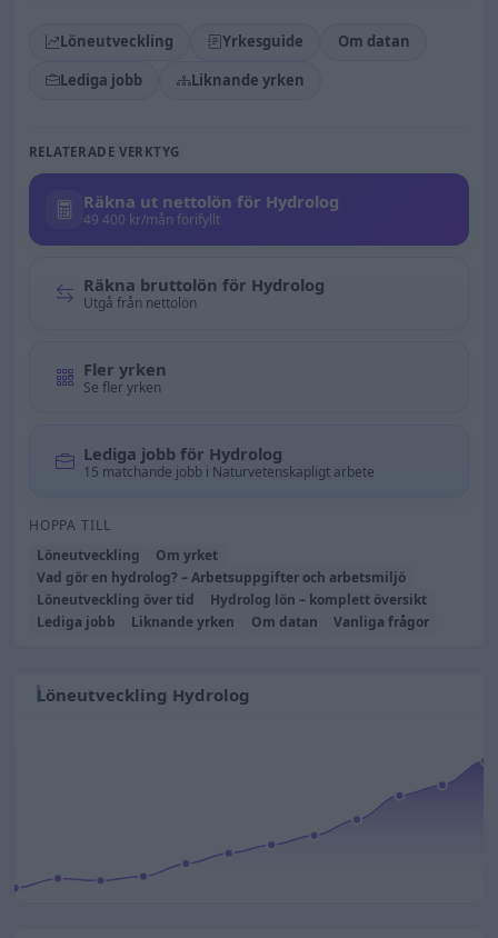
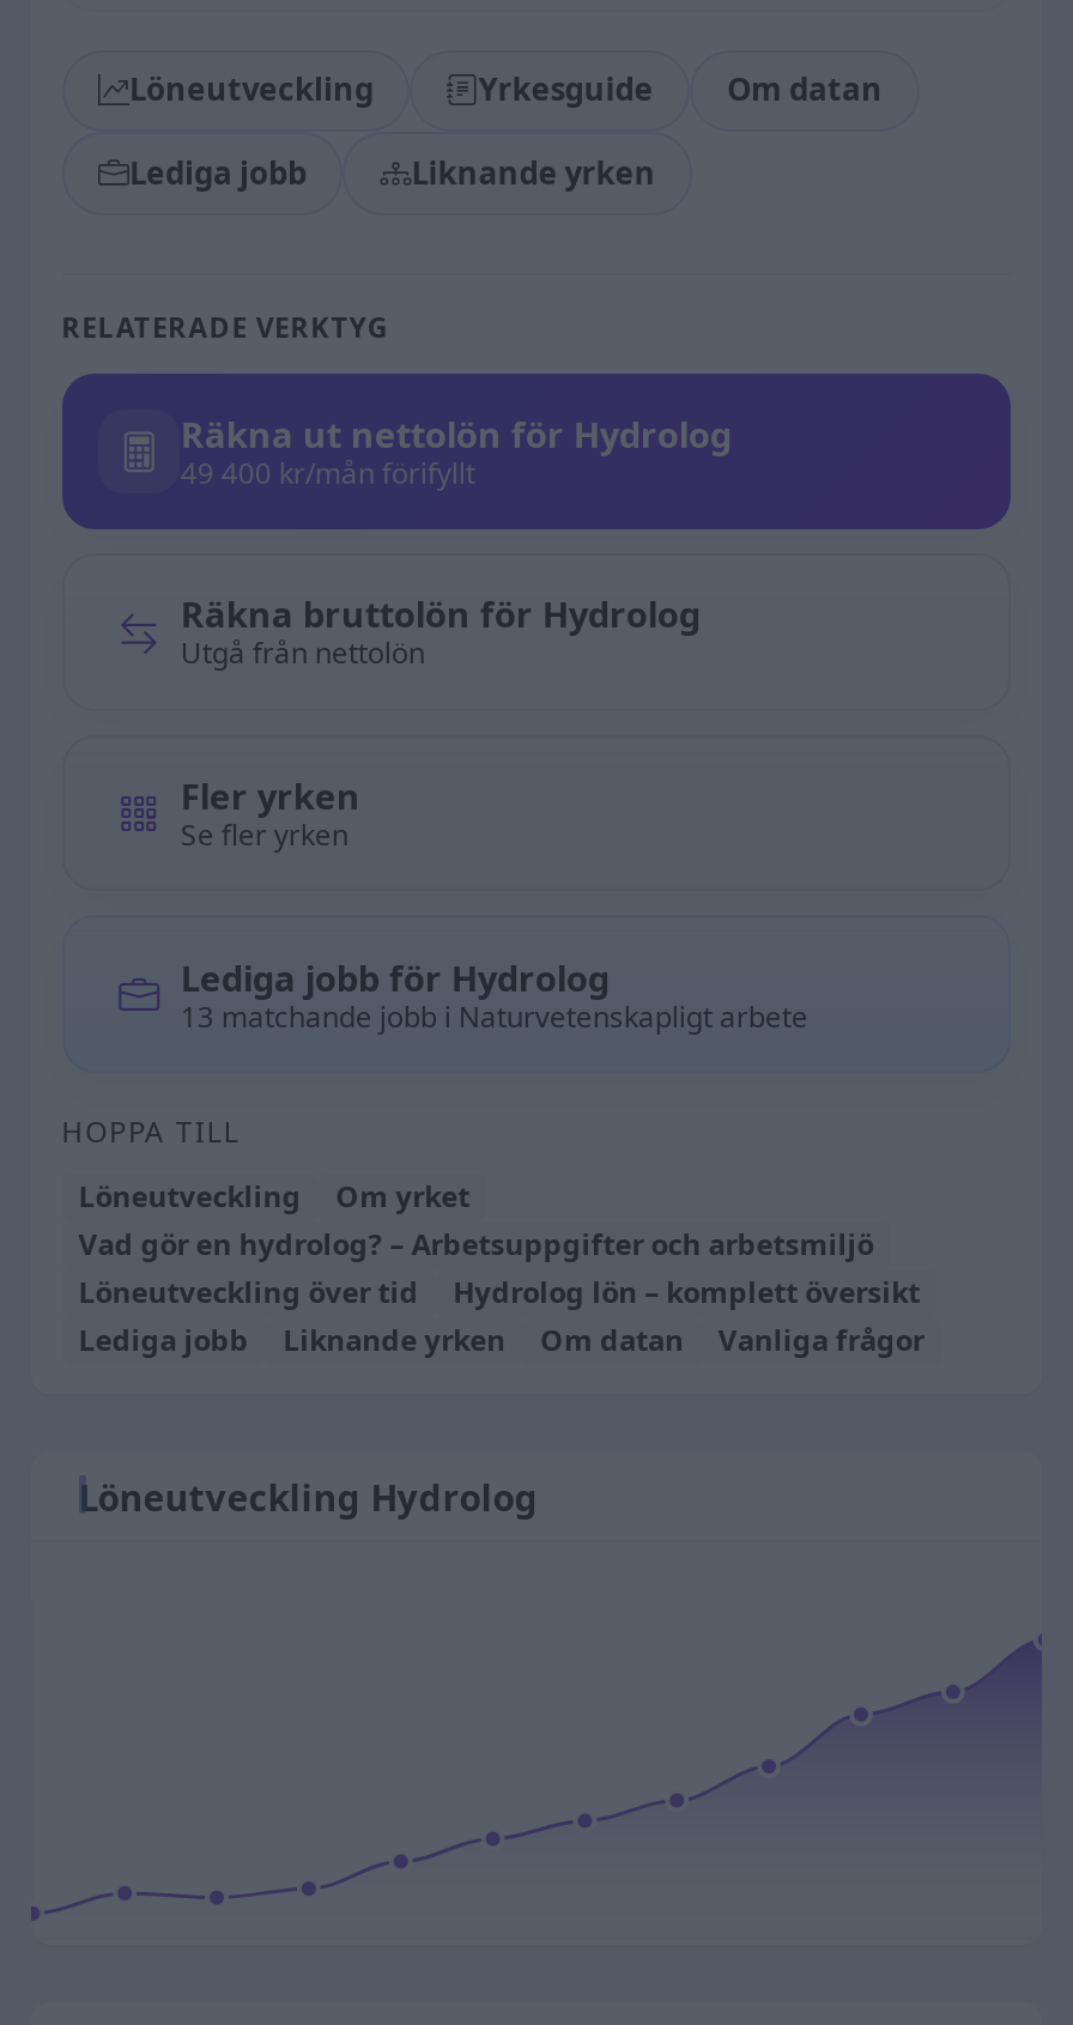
[84,462,375,481] 15 matchande jobb i Naturvetenskapligt arbete -> [181,995,808,1036] 13 matchande jobb i Naturvetenskapligt arbete

